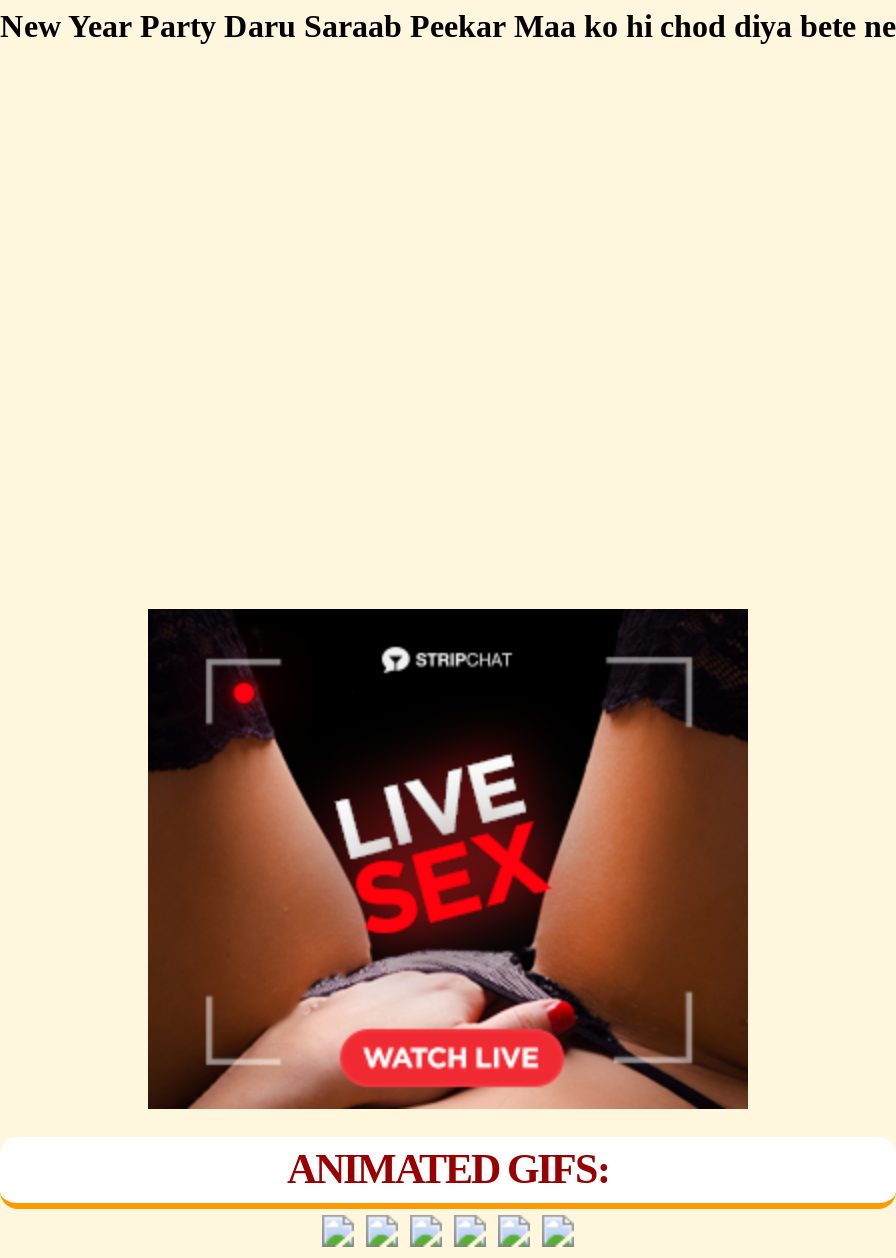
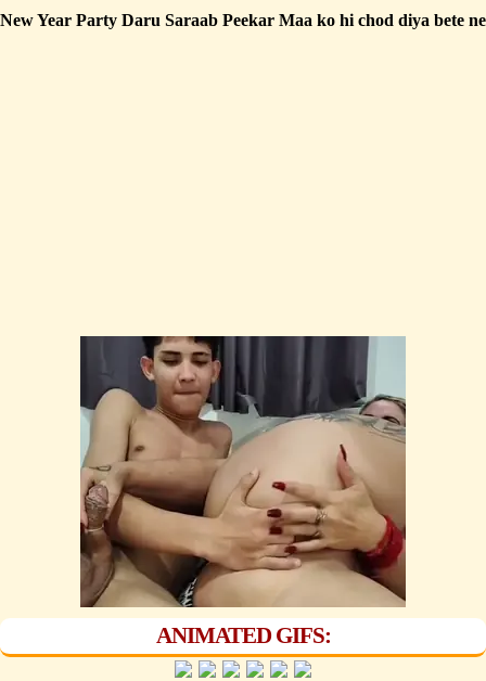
[146,607,750,1111] [image] -> [80,335,406,608] [image]

